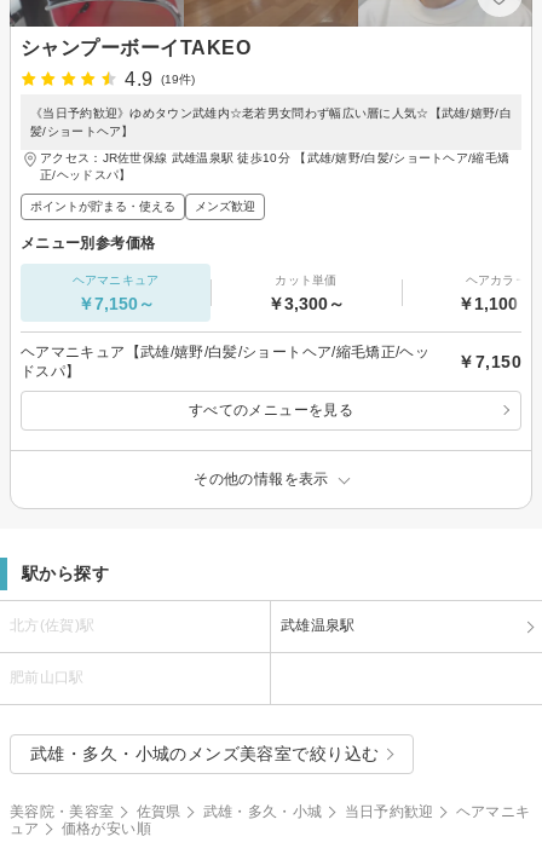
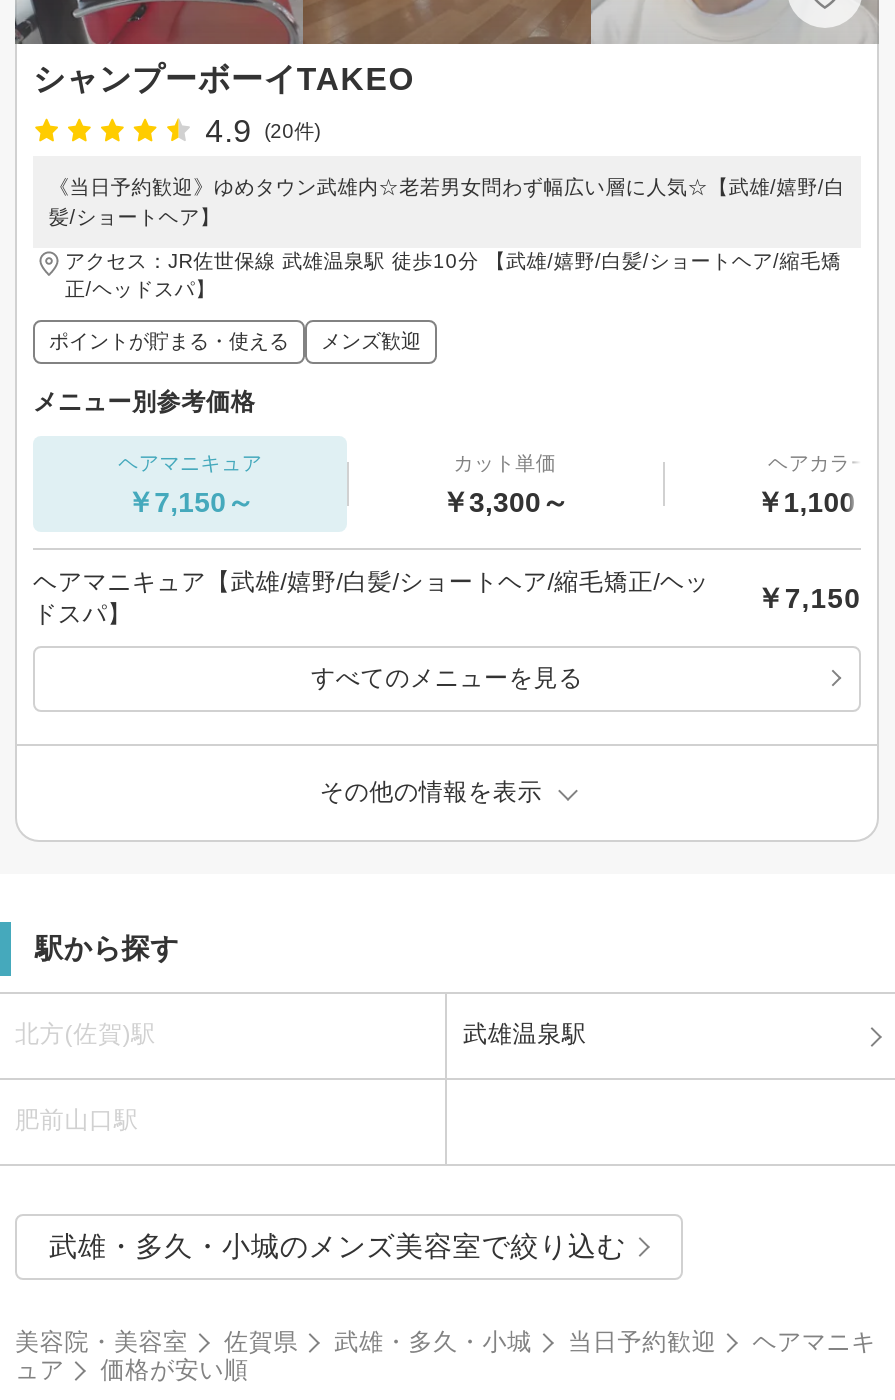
[125,69,194,89] 4.9 (19件) -> [205,114,320,148] 4.9 (20件)

